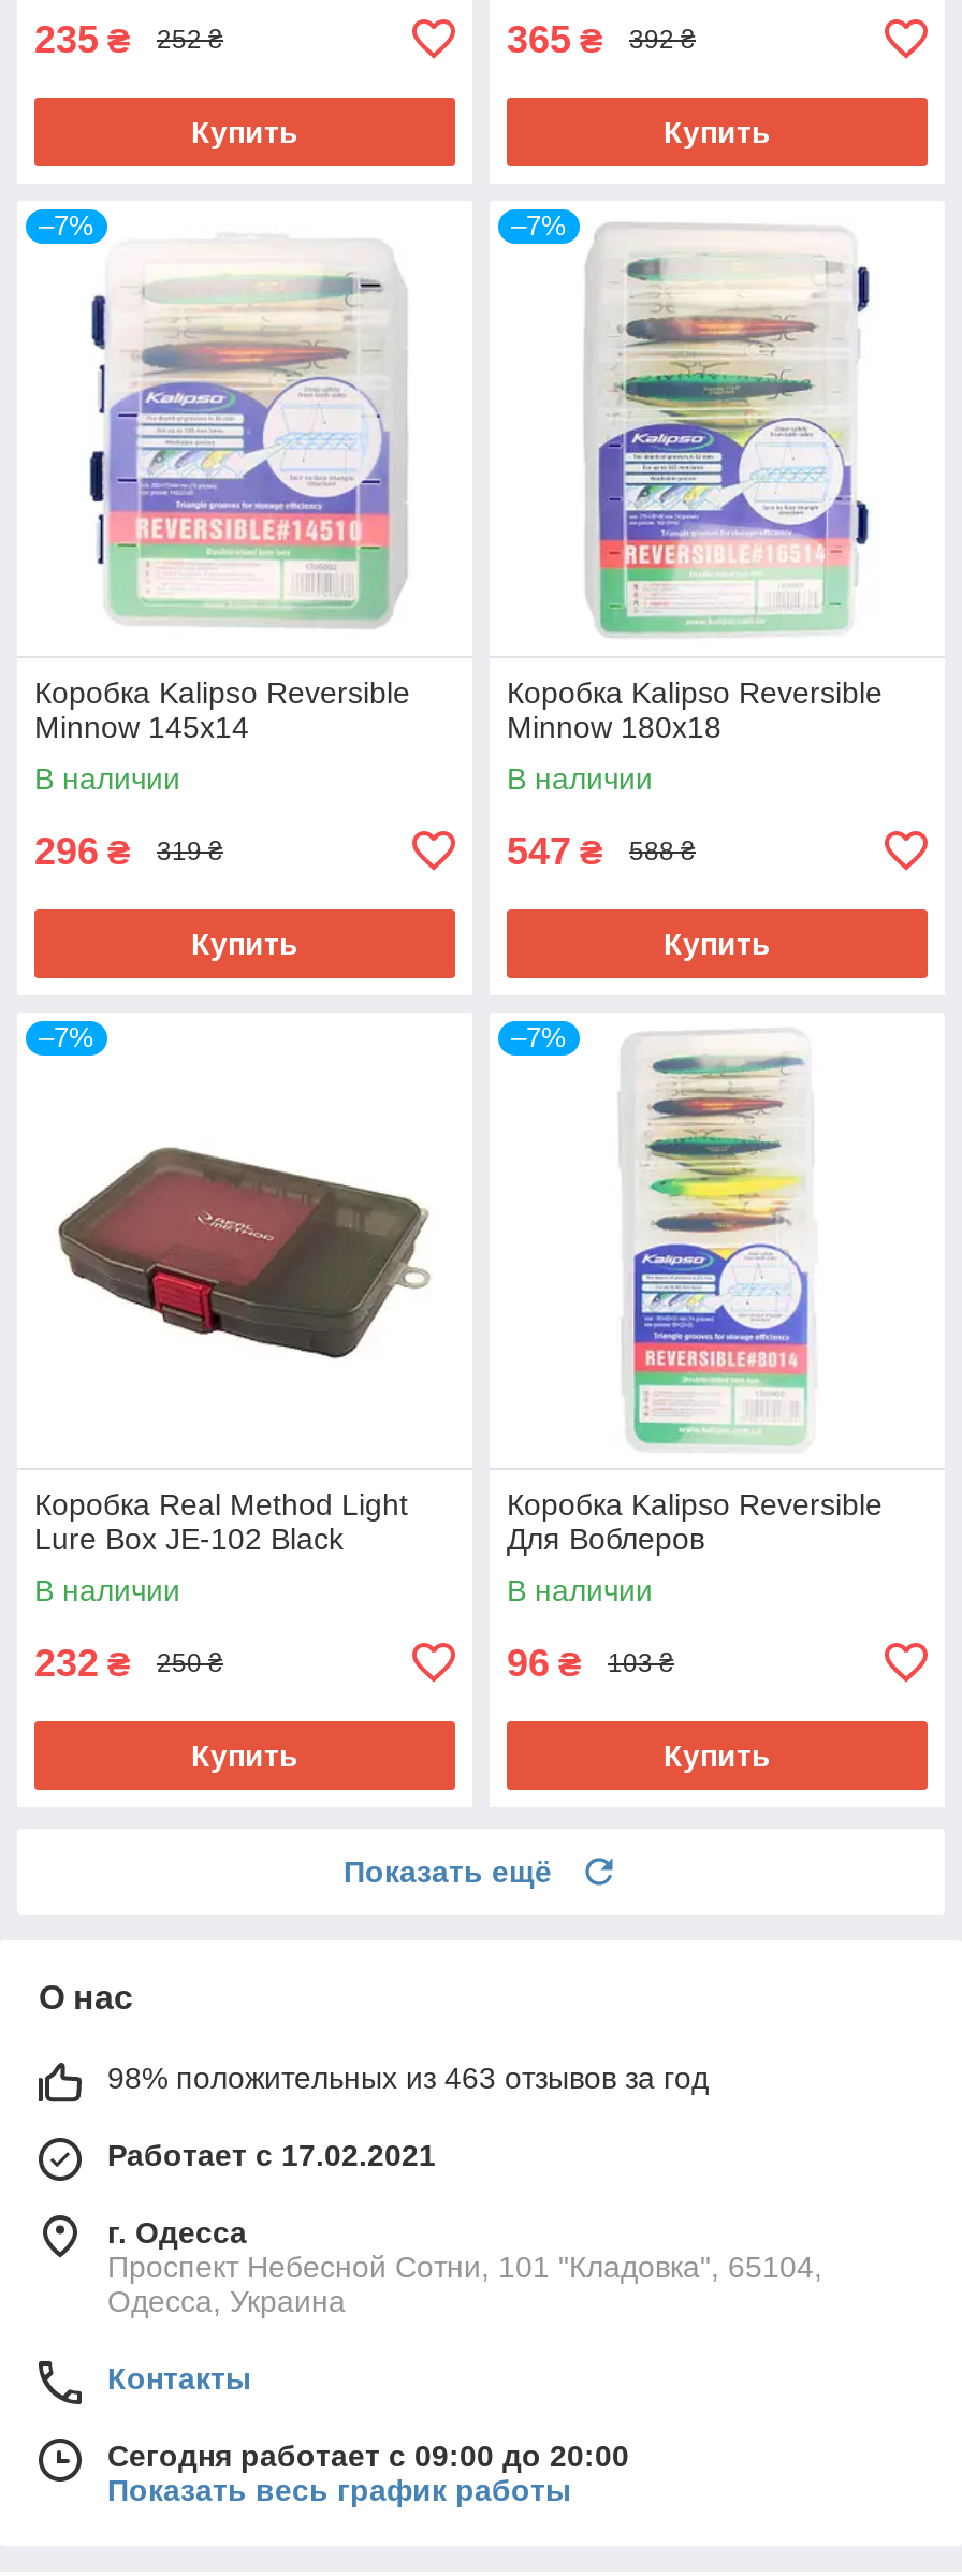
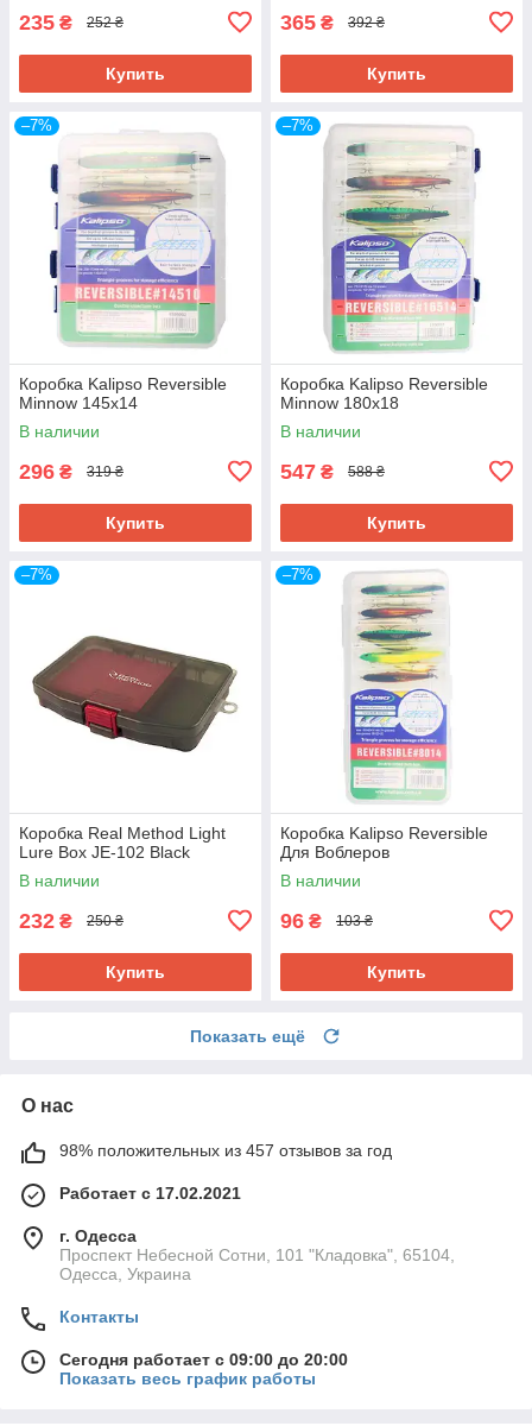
[107,2060,709,2095] 98% положительных из 463 отзывов за год -> [59,1141,392,1160] 98% положительных из 457 отзывов за год

